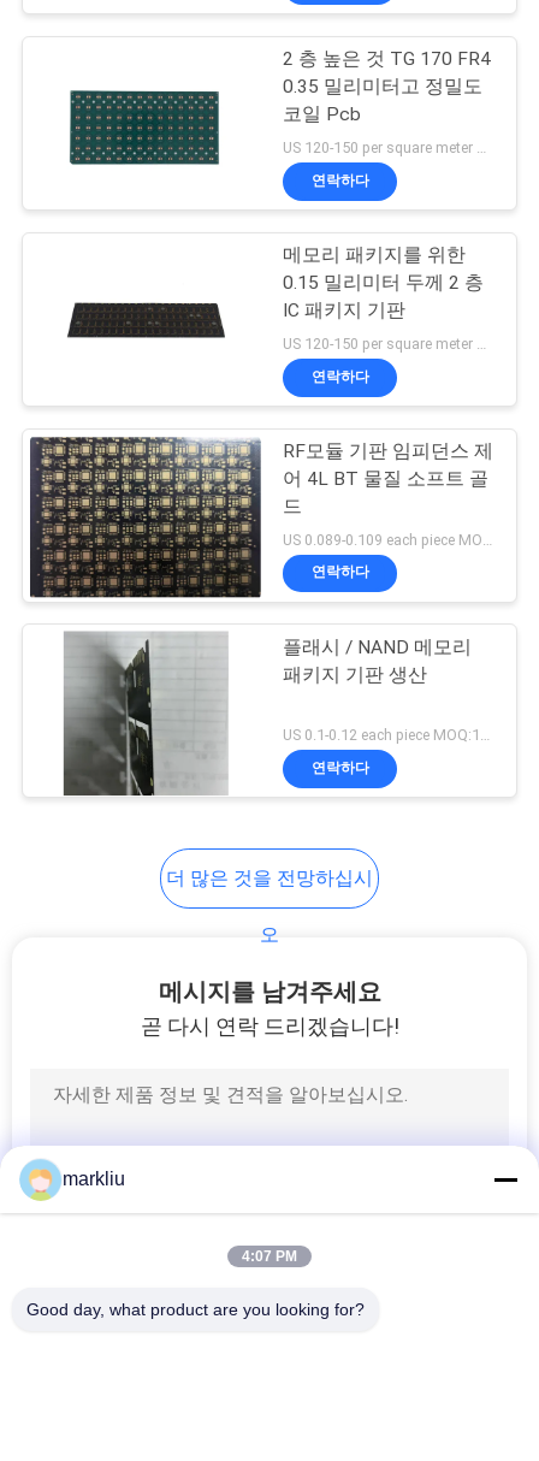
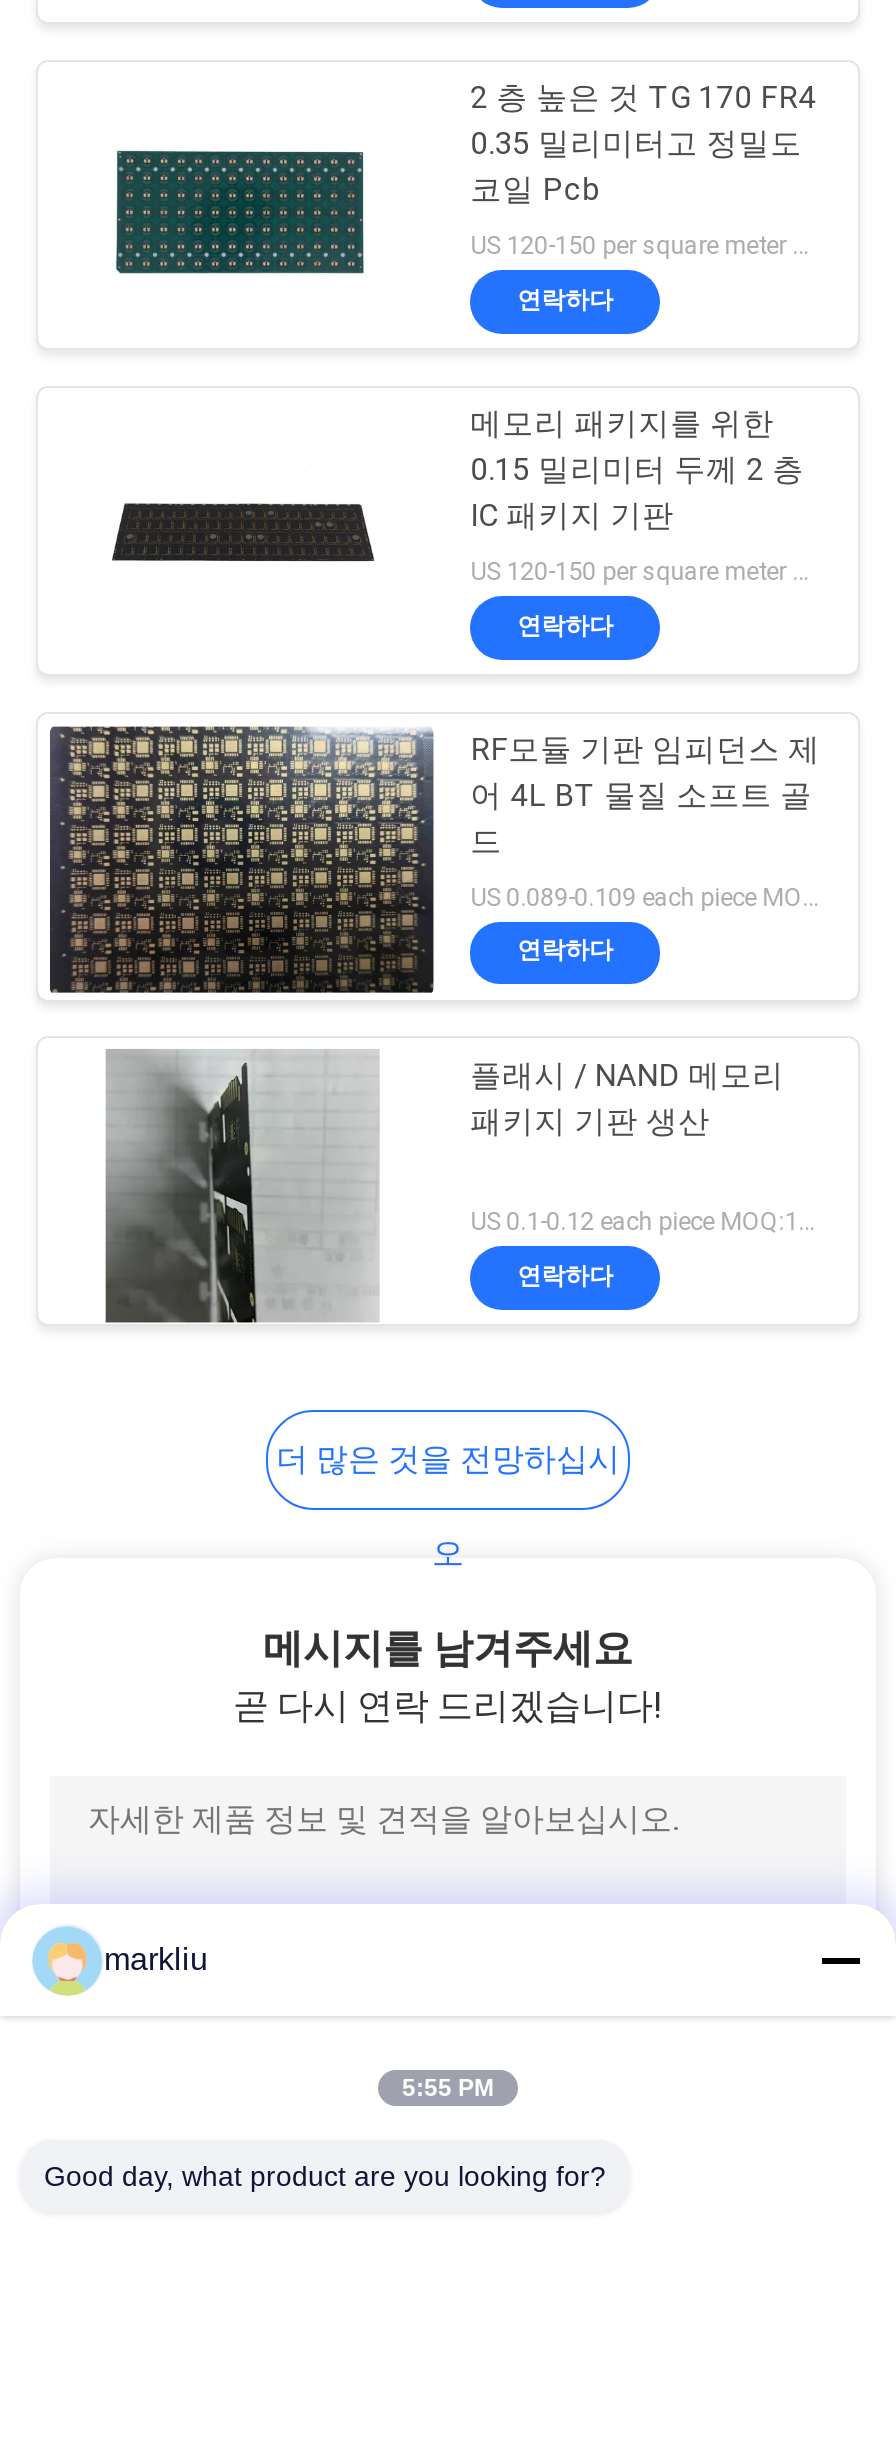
[242,1248,297,1265] 4:07 PM -> [402,2074,494,2102] 5:55 PM

